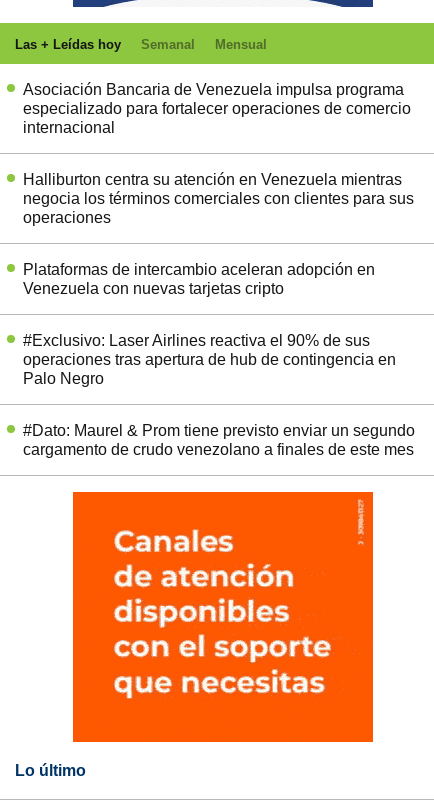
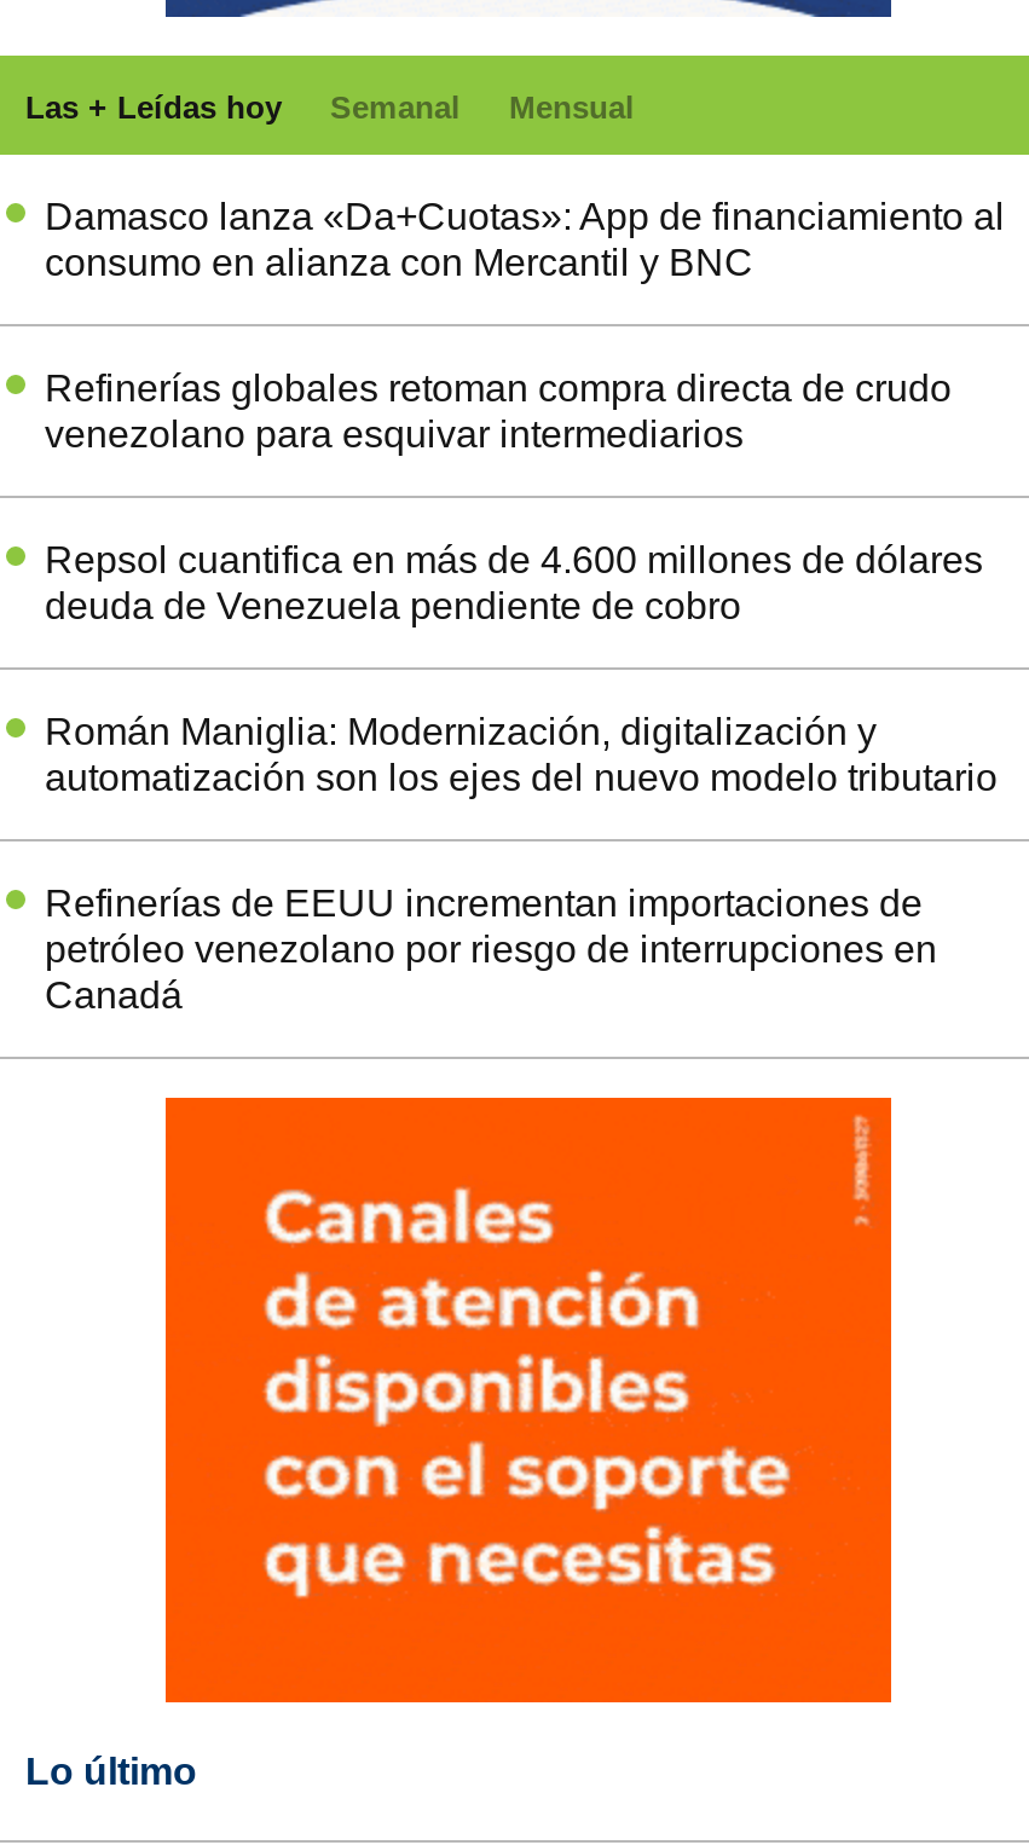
[23,81,411,136] Asociación Bancaria de Venezuela impulsa programa | especializado para fortalecer operaciones de comercio | internacional -> [45,196,1005,283] Damasco lanza «Da+Cuotas»: App de financiamiento al | consumo en alianza con Mercantil y BNC
[23,171,414,226] Halliburton centra su atención en Venezuela mientras | negocia los términos comerciales con clientes para sus | operaciones -> [45,367,952,454] Refinerías globales retoman compra directa de crudo | venezolano para esquivar intermediarios
[23,261,375,297] Plataformas de intercambio aceleran adopción en | Venezuela con nuevas tarjetas cripto -> [45,539,983,626] Repsol cuantifica en más de 4.600 millones de dólares | deuda de Venezuela pendiente de cobro
[23,332,396,387] #Exclusivo: Laser Airlines reactiva el 90% de sus | operaciones tras apertura de hub de contingencia en | Palo Negro -> [45,711,998,798] Román Maniglia: Modernización, digitalización y | automatización son los ejes del nuevo modelo tributario
[23,422,415,458] #Dato: Maurel & Prom tiene previsto enviar un segundo | cargamento de crudo venezolano a finales de este mes -> [45,882,937,1015] Refinerías de EEUU incrementan importaciones de | petróleo venezolano por riesgo de interrupciones en | Canadá

